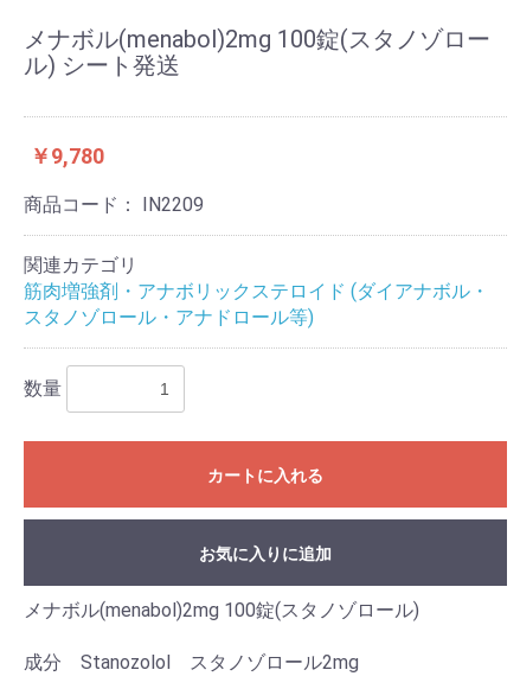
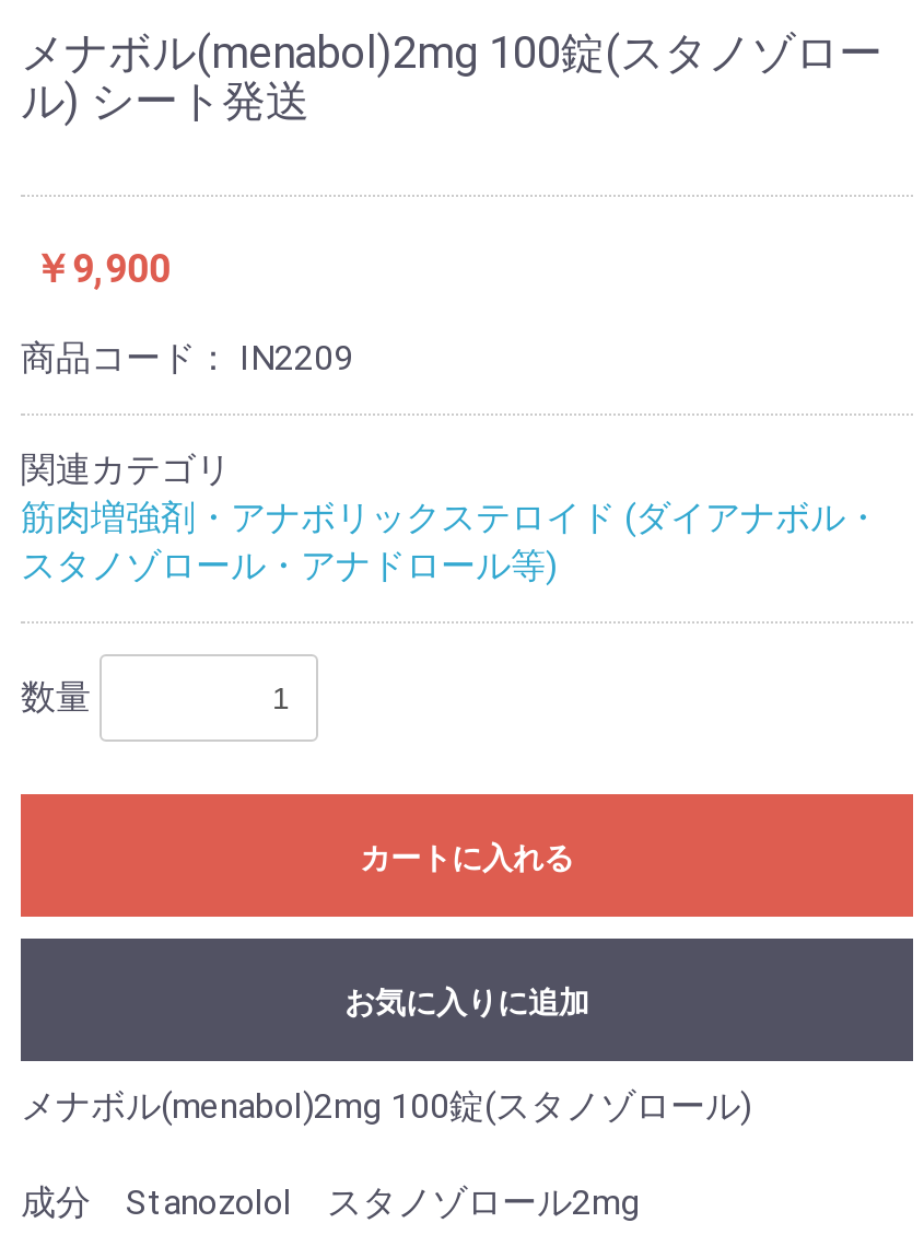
[30,144,105,169] ￥9,780 -> [33,245,170,291] ￥9,900

